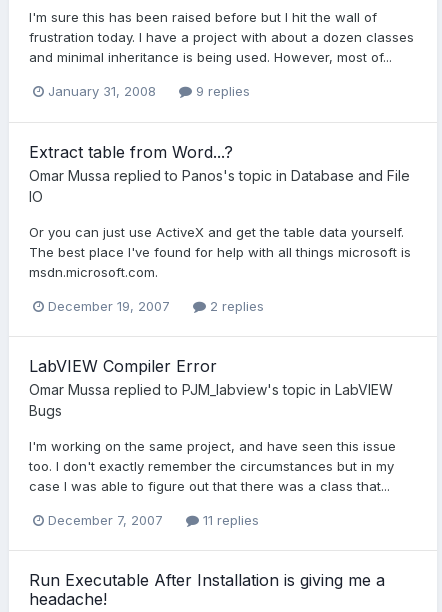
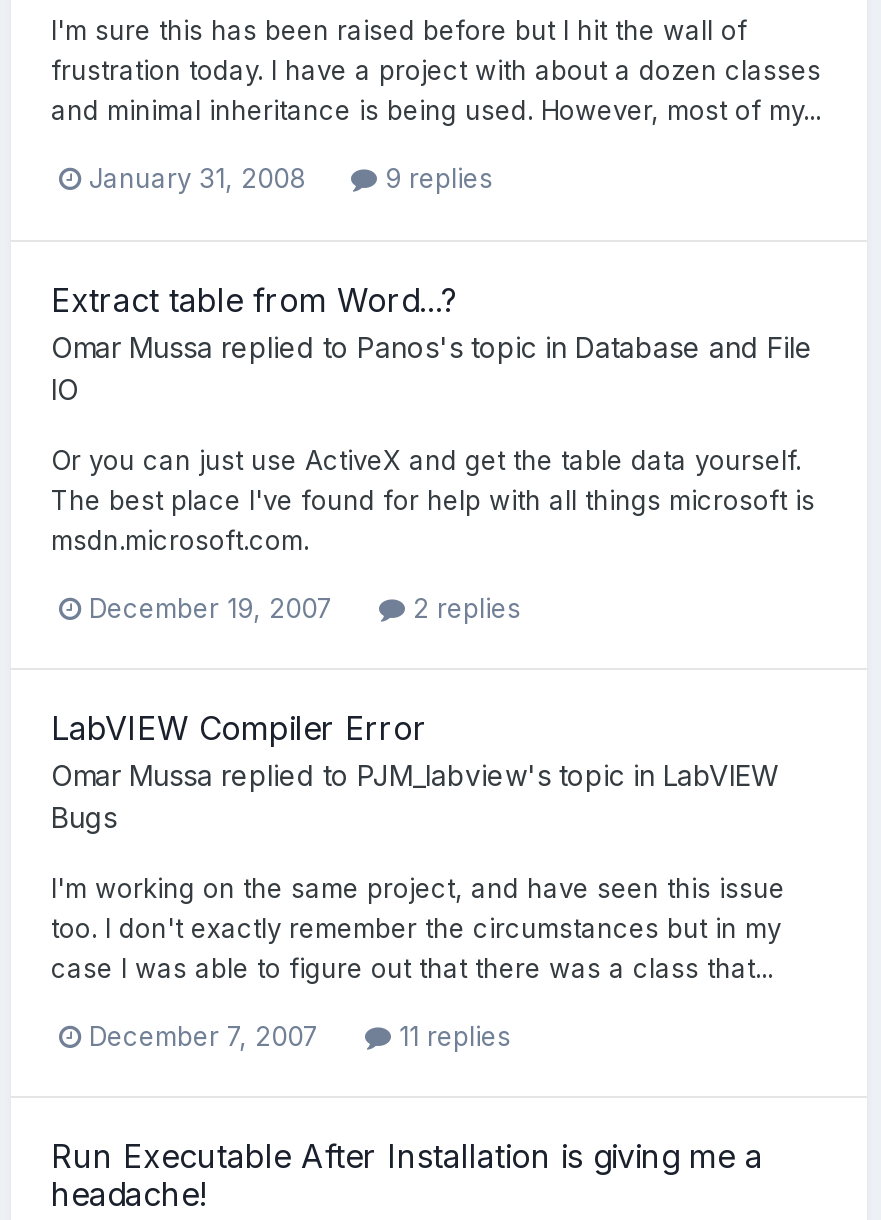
[29,49,392,65] and minimal inheritance is being used. However, most of... -> [51,95,821,127] and minimal inheritance is being used. However, most of my...

